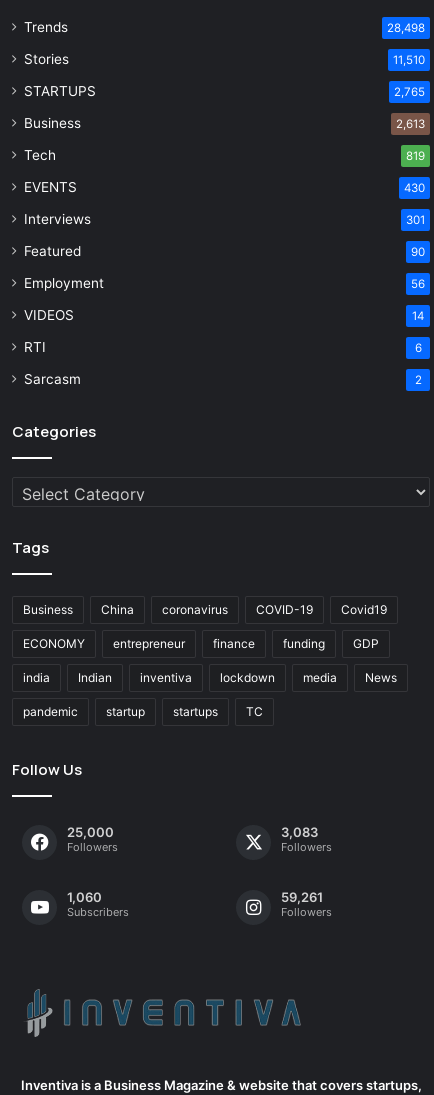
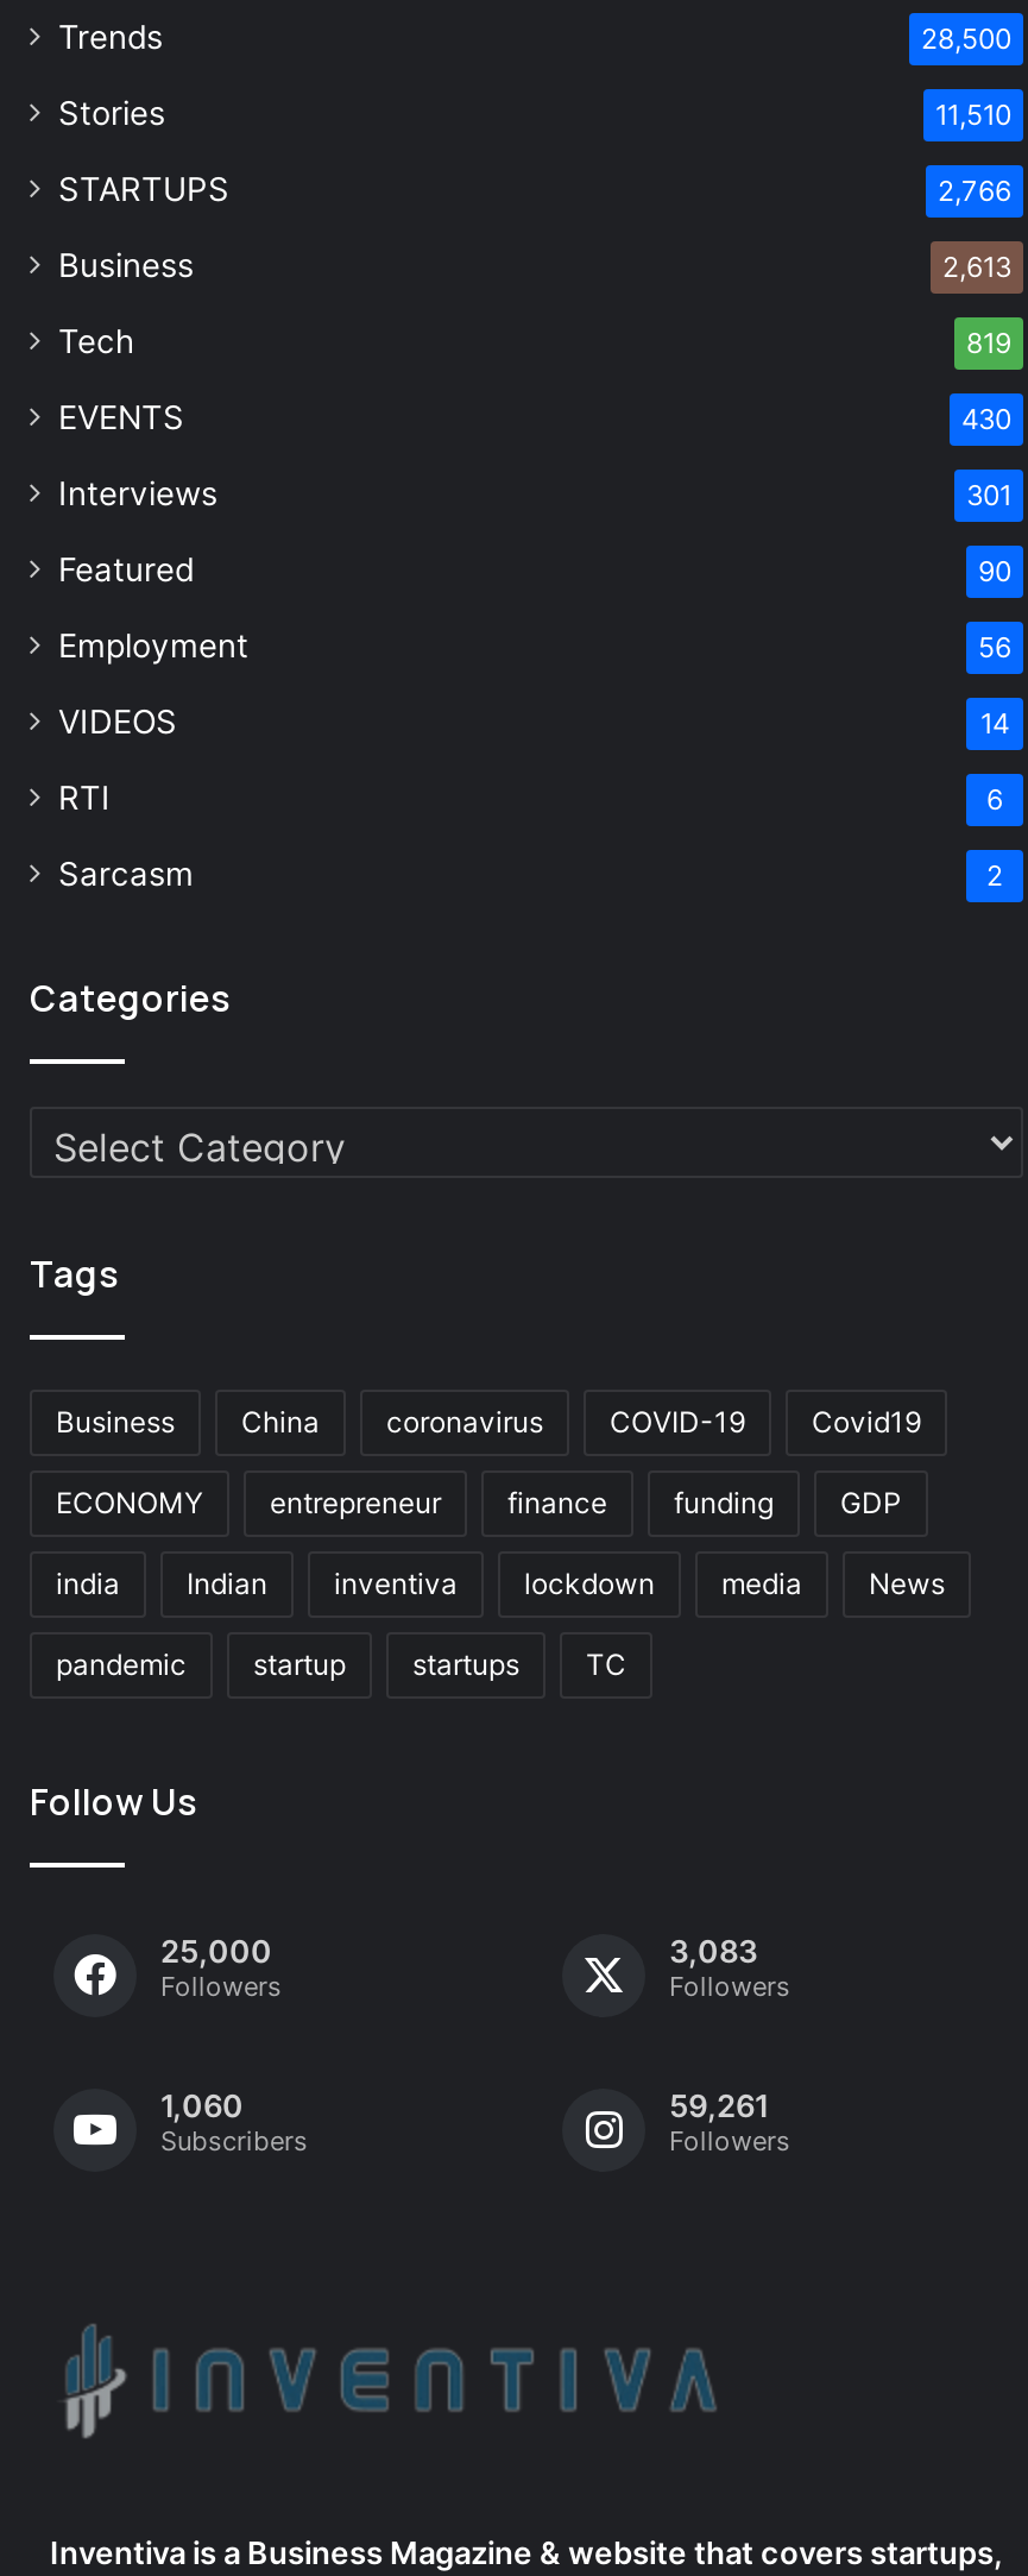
[387,21,425,35] 28,498 -> [921,22,1011,55] 28,500
[394,85,425,99] 2,765 -> [938,174,1011,207] 2,766

